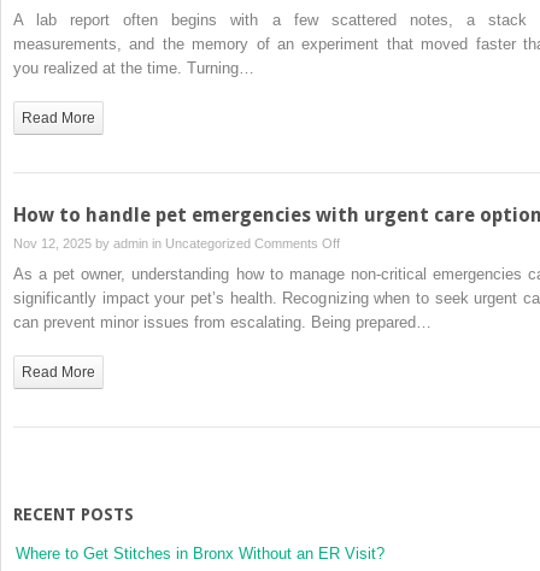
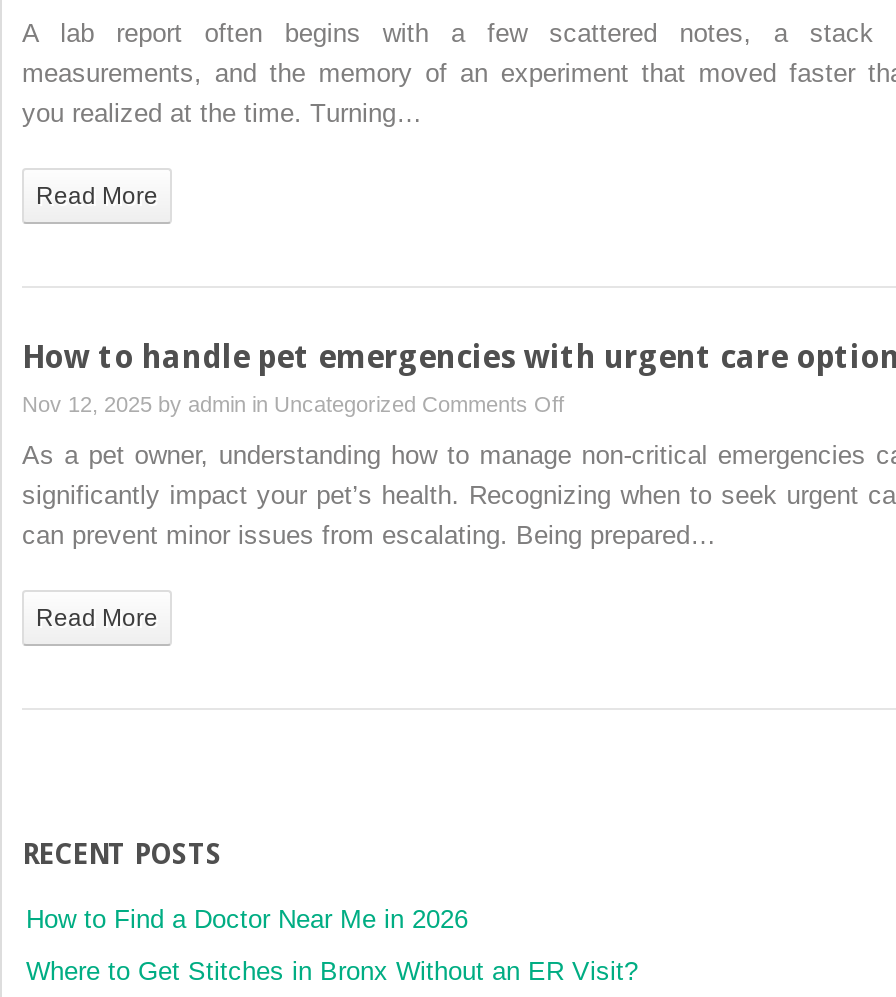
none -> [26,904,468,934] How to Find a Doctor Near Me in 2026

